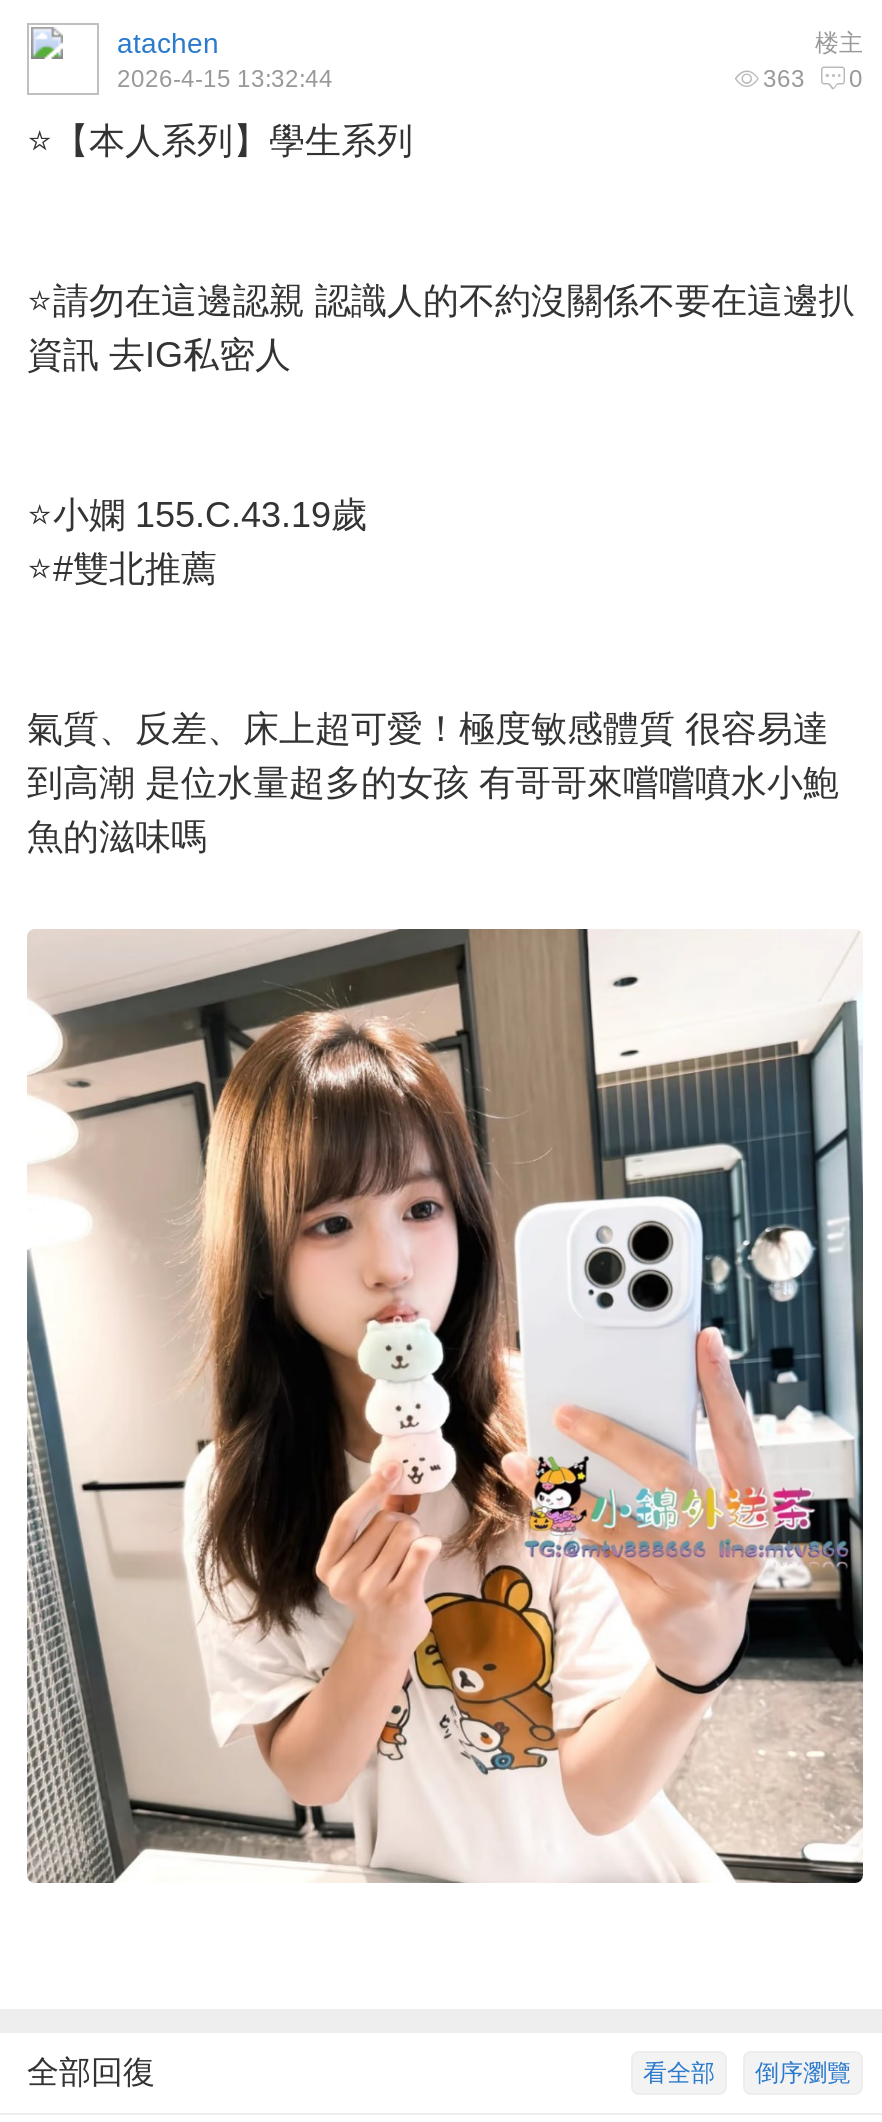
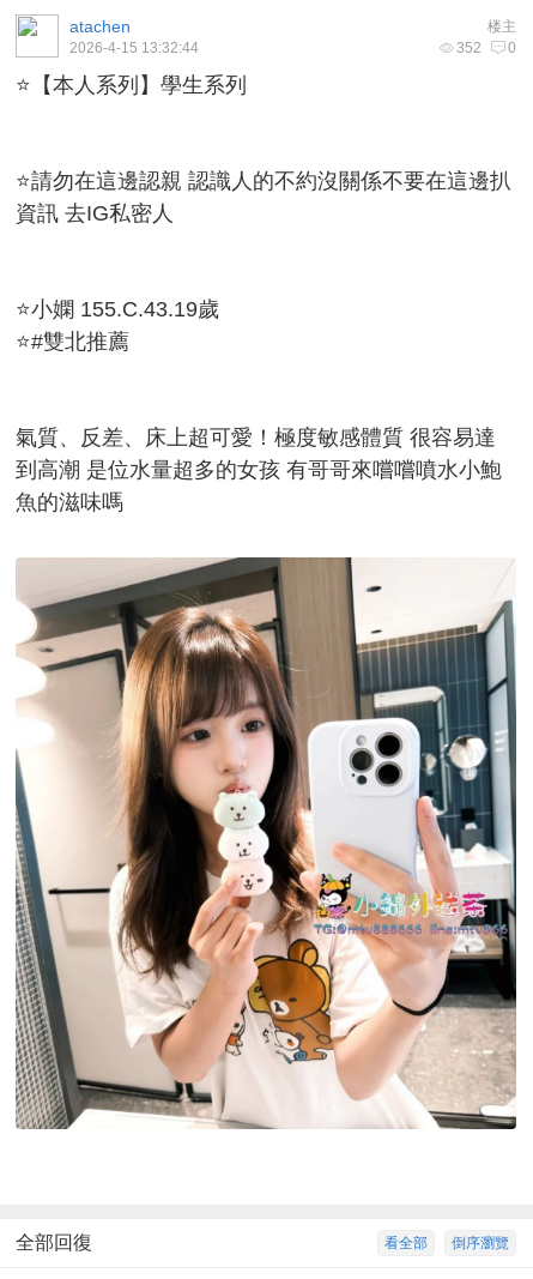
[763,65,863,93] 363 0 -> [456,40,516,56] 352 0

